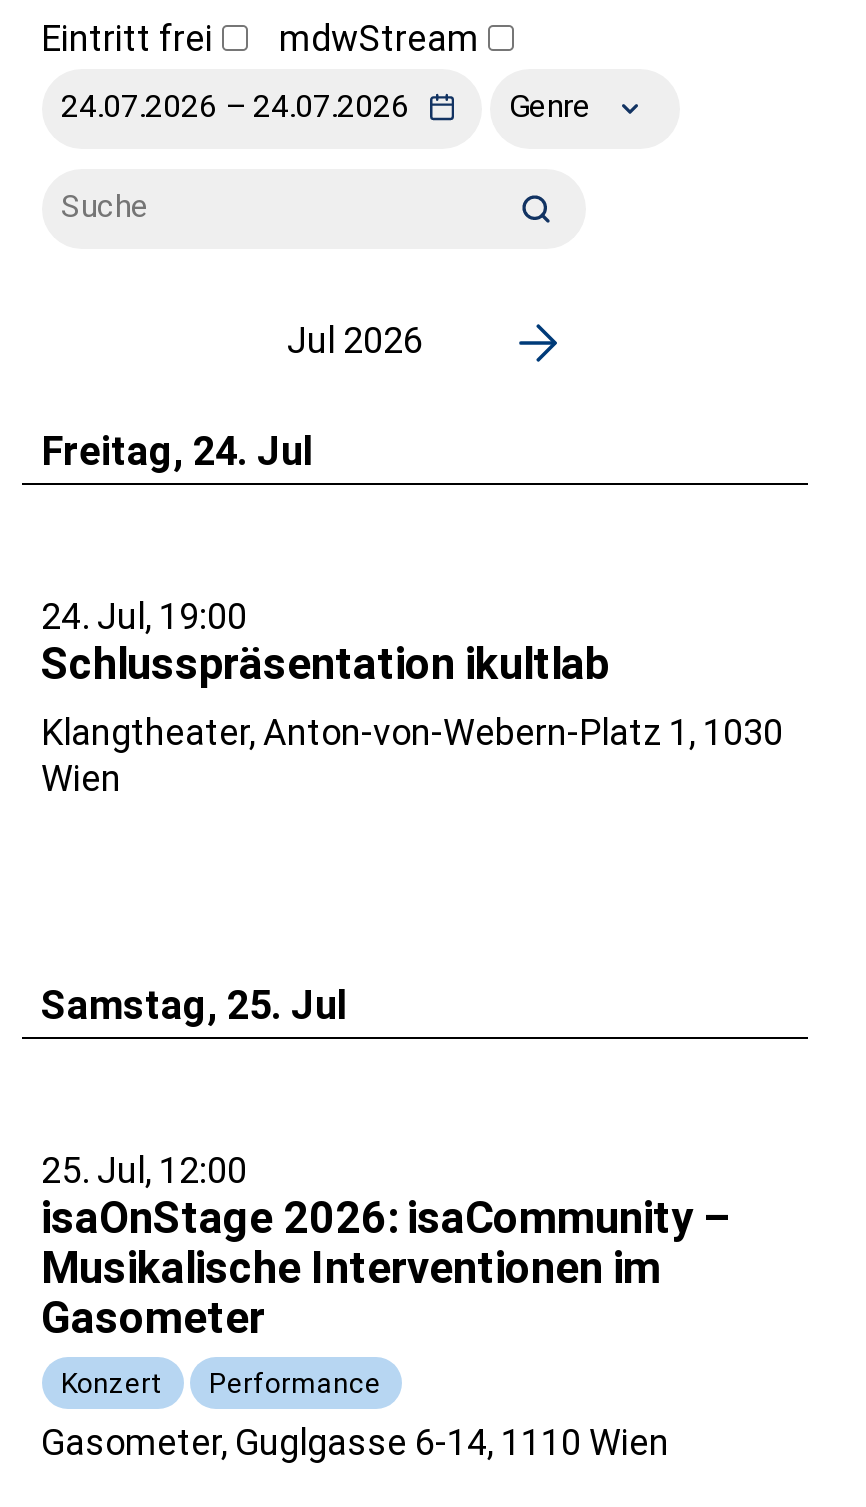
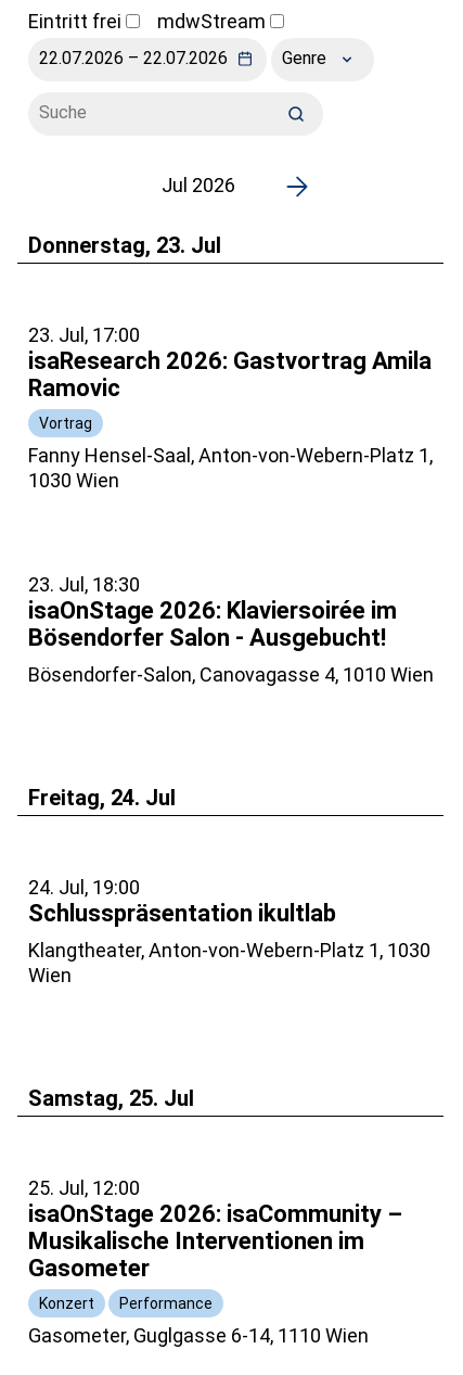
none -> [28,233,432,492] Donnerstag, 23. Jul | 23. Jul, 17:00 | isaResearch 2026: Gastvortrag Amila | Ramovic | Vortrag | Fanny Hensel-Saal, Anton-von-Webern-Platz 1, | 1030 Wien
none -> [28,574,433,686] 23. Jul, 18:30 | isaOnStage 2026: Klaviersoirée im | Bösendorfer Salon - Ausgebucht! | Bösendorfer-Salon, Canovagasse 4, 1010 Wien

